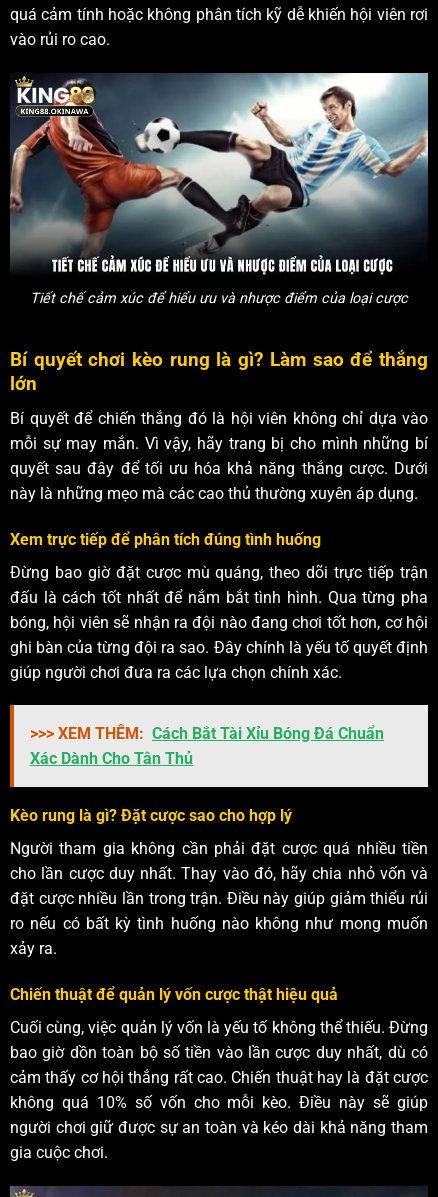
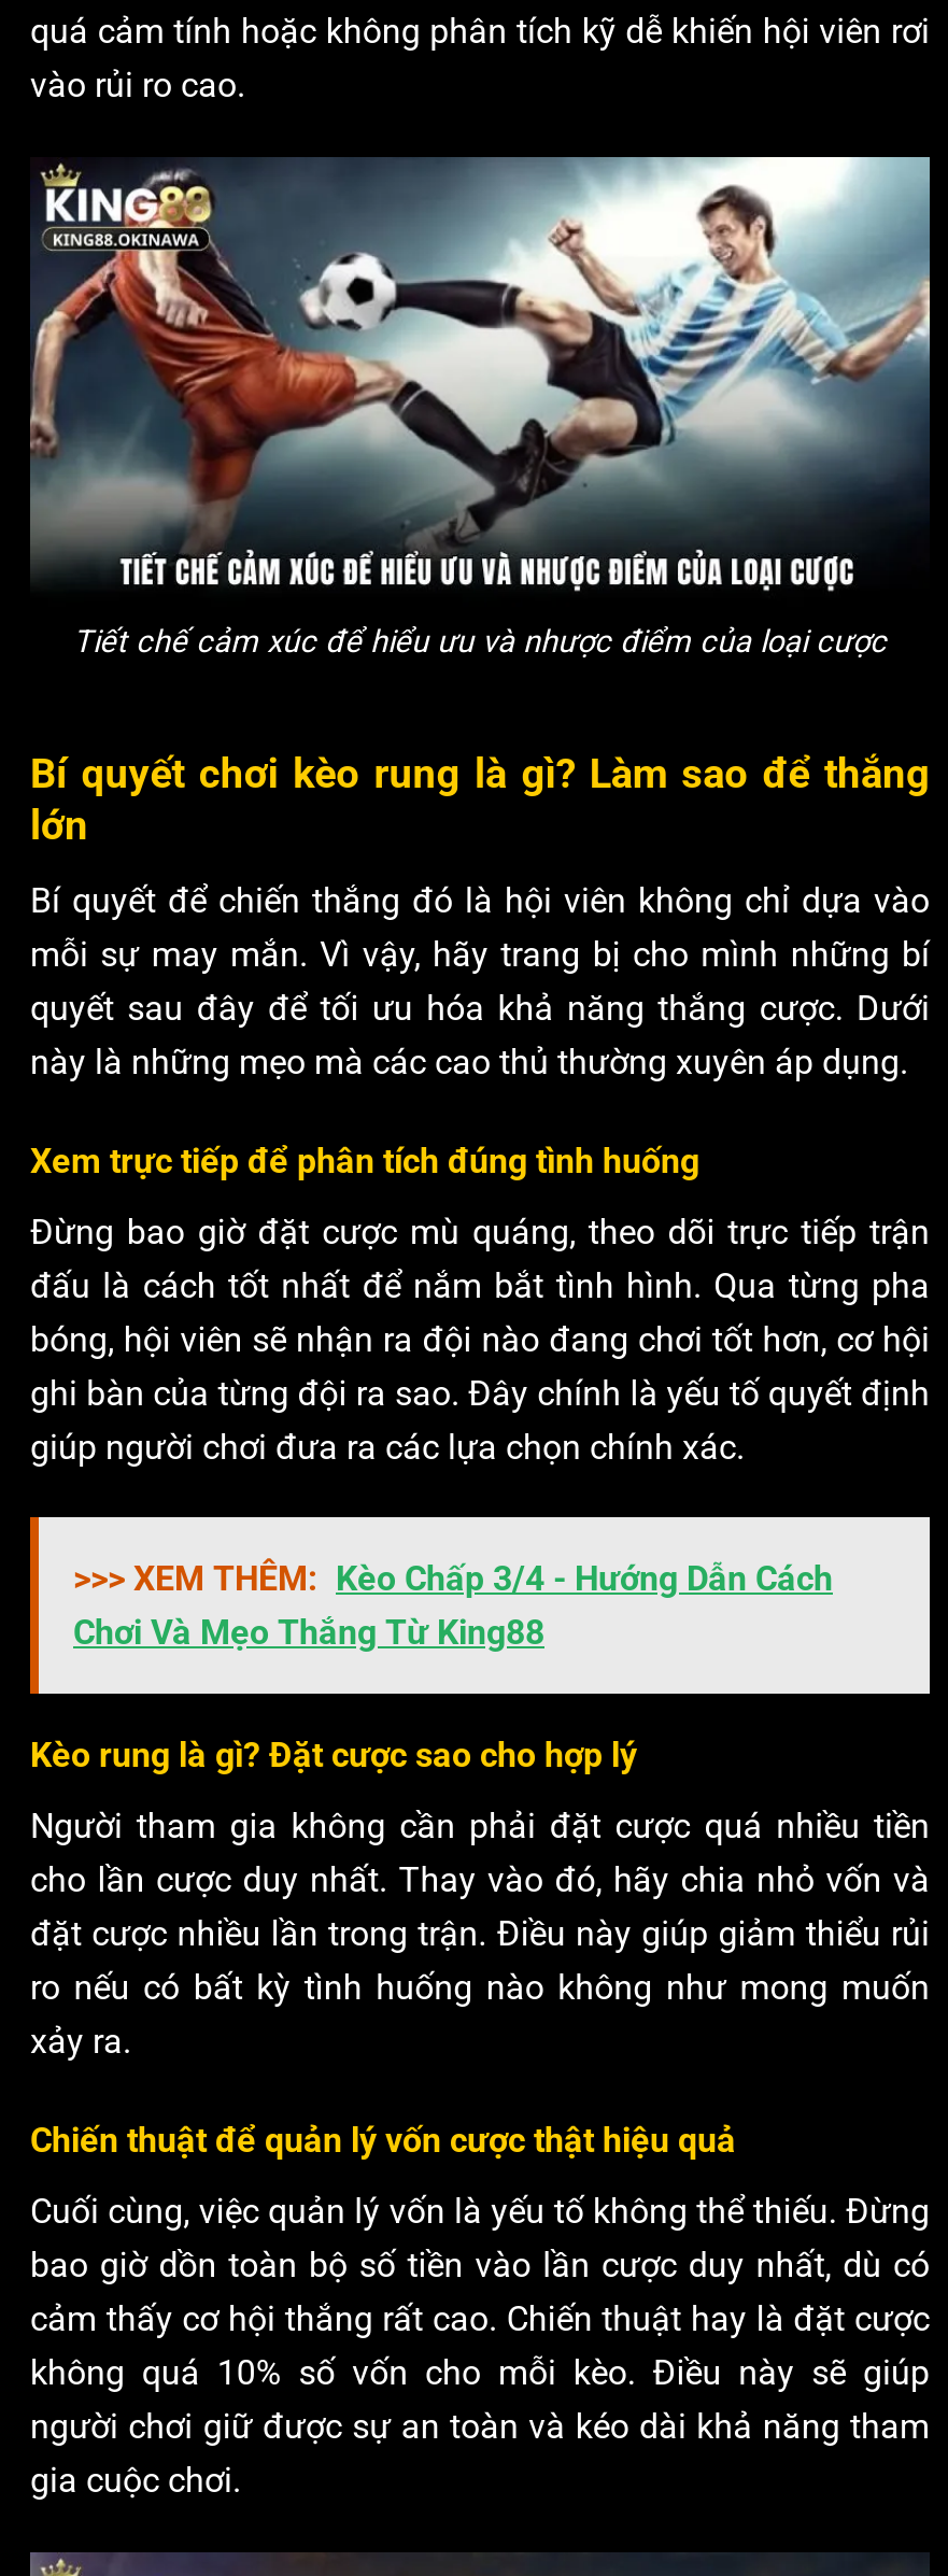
[30,724,384,768] >>> XEM THÊM: Cách Bắt Tài Xỉu Bóng Đá Chuẩn | Xác Dành Cho Tân Thủ -> [73,1559,833,1653] >>> XEM THÊM: Kèo Chấp 3/4 - Hướng Dẫn Cách | Chơi Và Mẹo Thắng Từ King88

